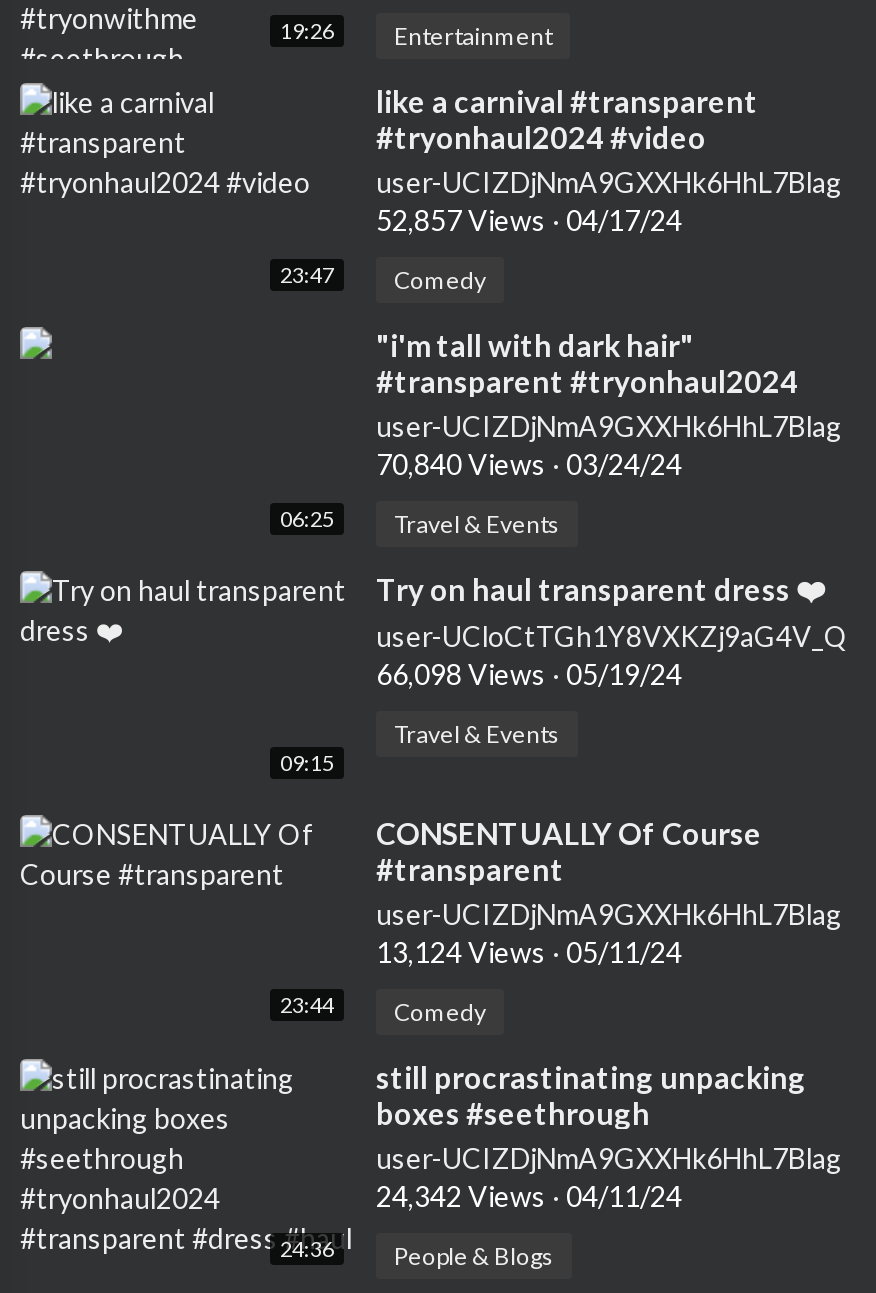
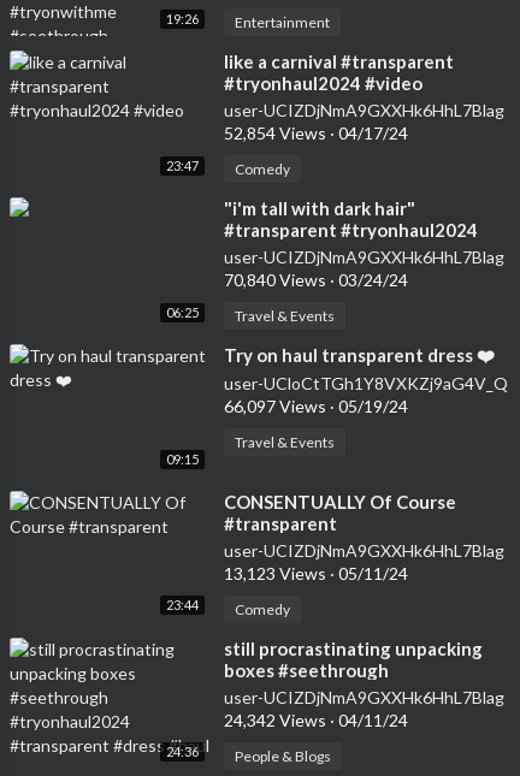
[376,204,682,238] 52,857 Views · 04/17/24 -> [224,123,408,144] 52,854 Views · 04/17/24
[376,658,682,692] 66,098 Views · 05/19/24 -> [224,396,408,417] 66,097 Views · 05/19/24
[376,934,682,968] 13,124 Views · 05/11/24 -> [224,563,408,583] 13,123 Views · 05/11/24

